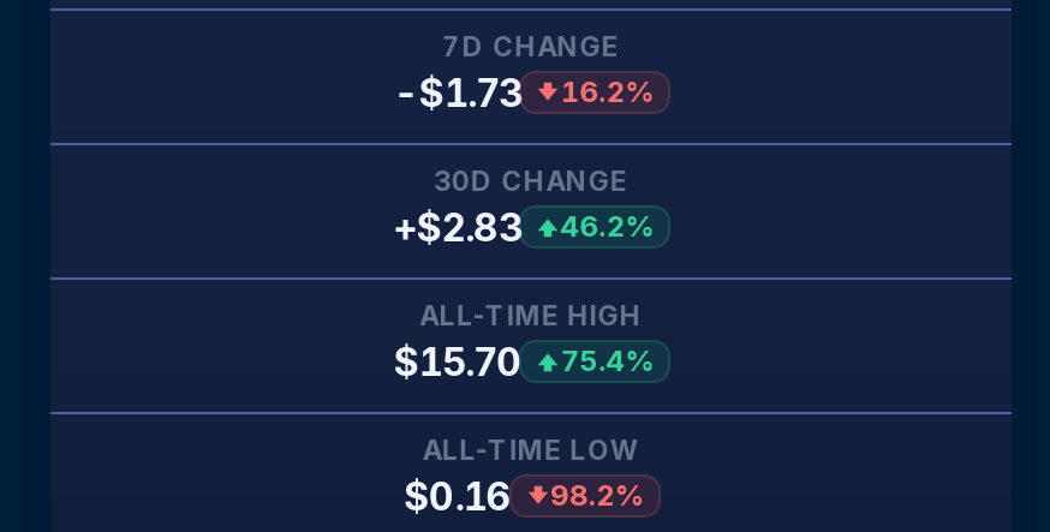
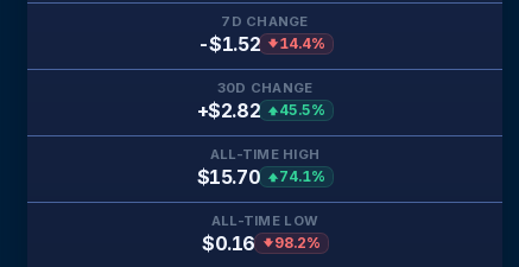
[393,68,522,116] -$1.73 -> [197,32,260,56] -$1.52
[561,73,654,109] 16.2% -> [279,34,326,52] 14.4%
[393,202,522,251] +$2.83 -> [197,98,260,122] +$2.82
[561,207,654,243] 46.2% -> [279,101,326,118] 45.5%
[393,337,654,385] $15.70 75.4% -> [197,165,326,188] $15.70 74.1%

